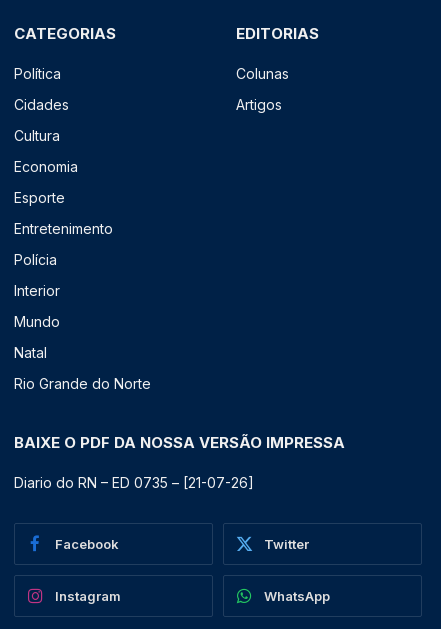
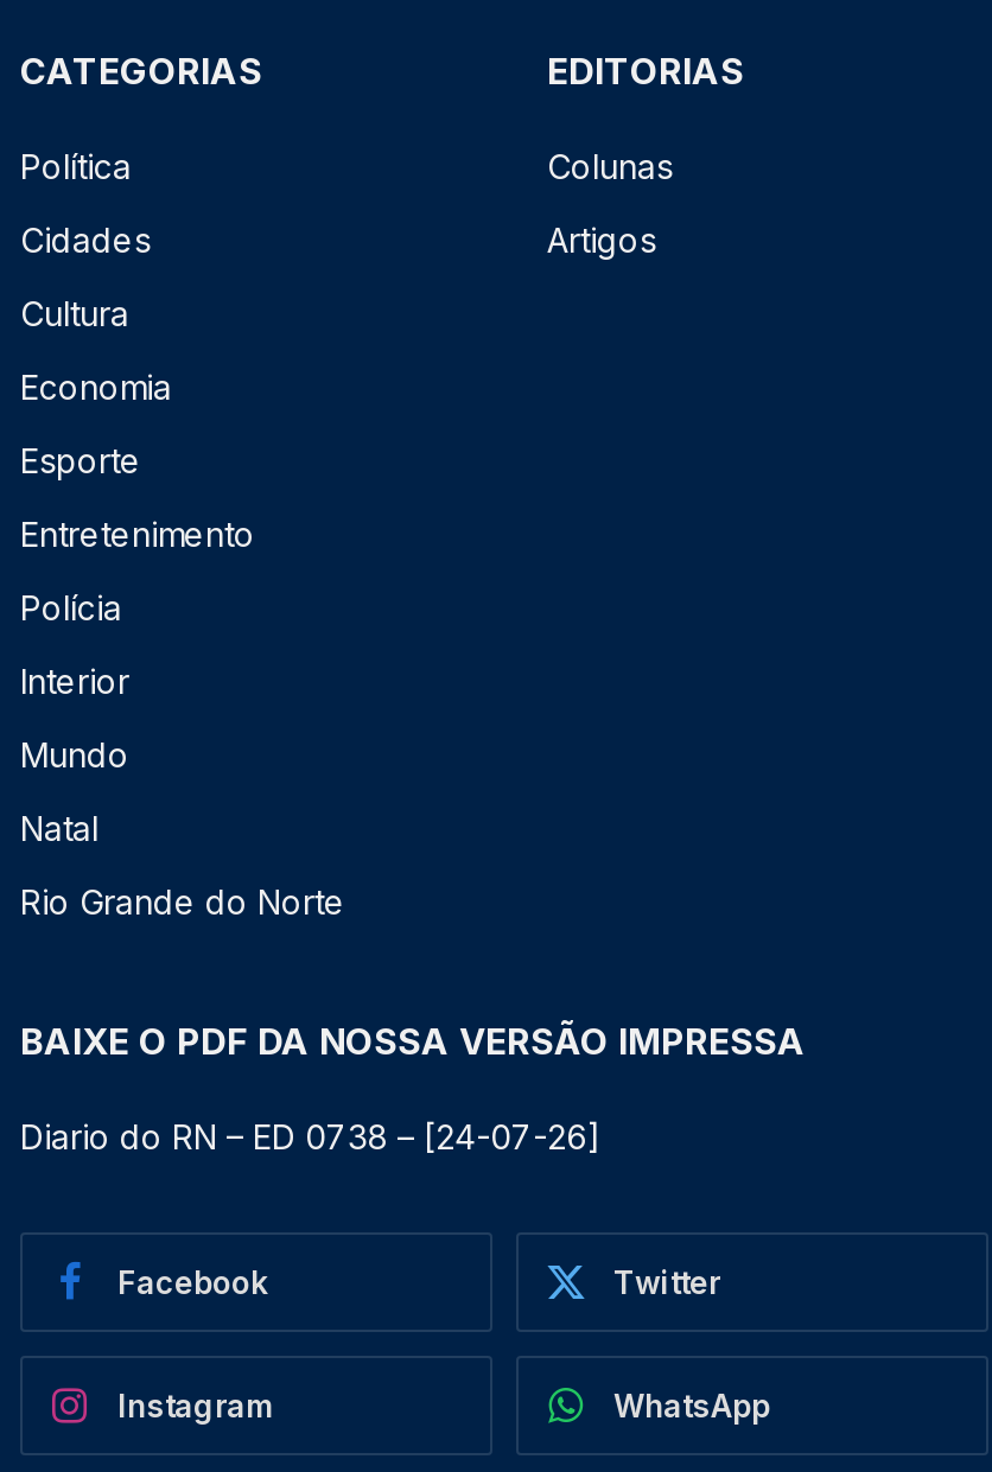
[14,473,254,490] Diario do RN – ED 0735 – [21-07-26] -> [20,1115,602,1155] Diario do RN – ED 0738 – [24-07-26]

